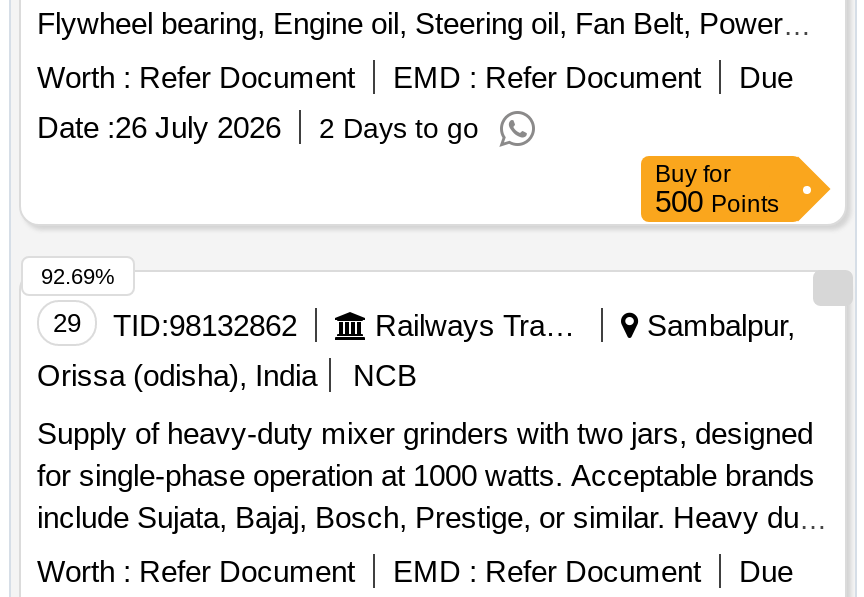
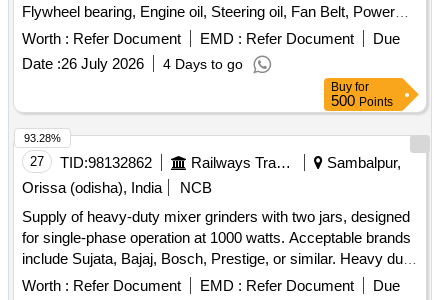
[37,110,479,144] Date : 26 July 2026 2 Days to go -> [22,55,243,72] Date : 26 July 2026 4 Days to go
[41,264,115,288] 92.69% -> [24,132,61,144] 93.28%
[53,308,297,342] 29 TID:98132862 -> [30,154,152,171] 27 TID:98132862

